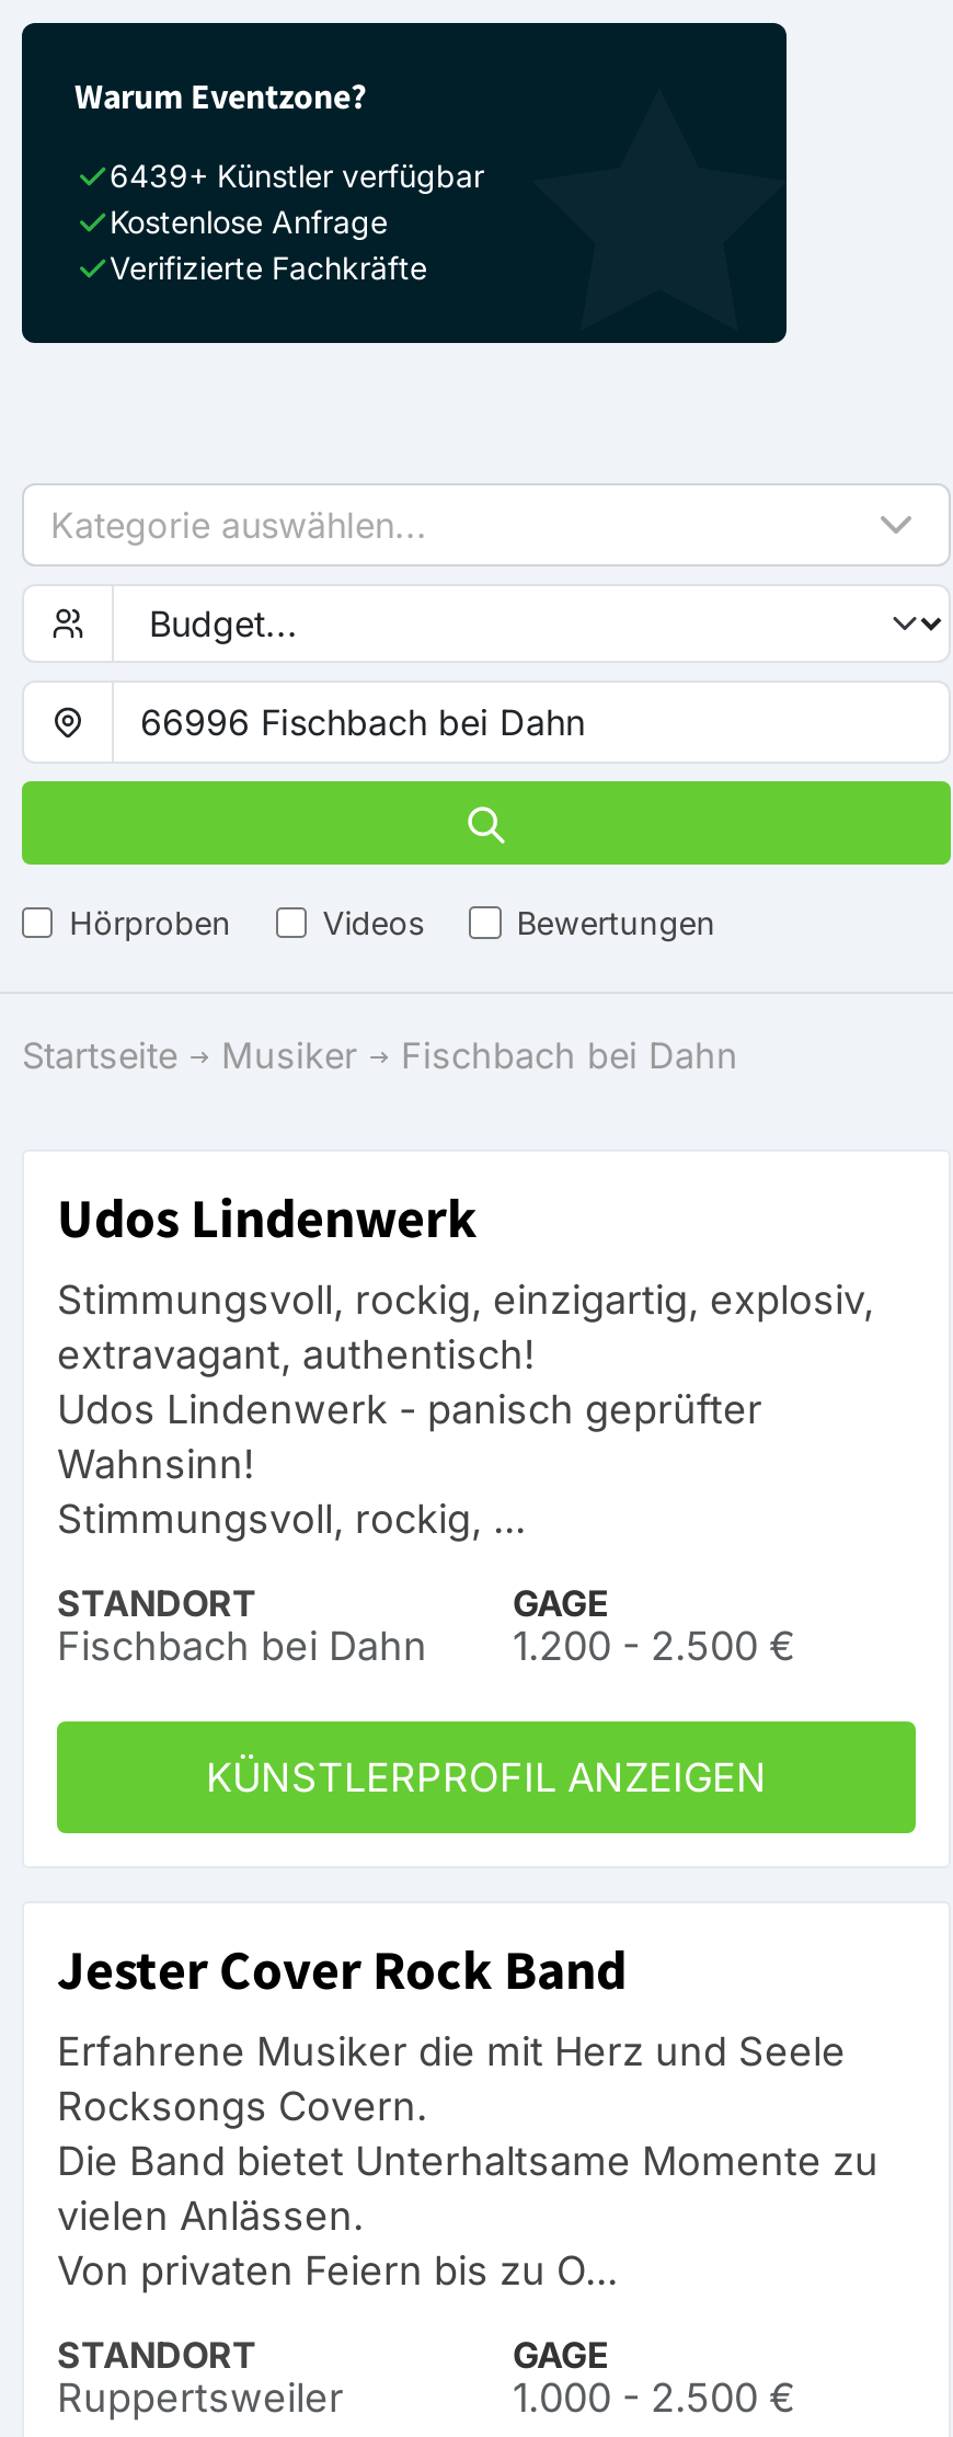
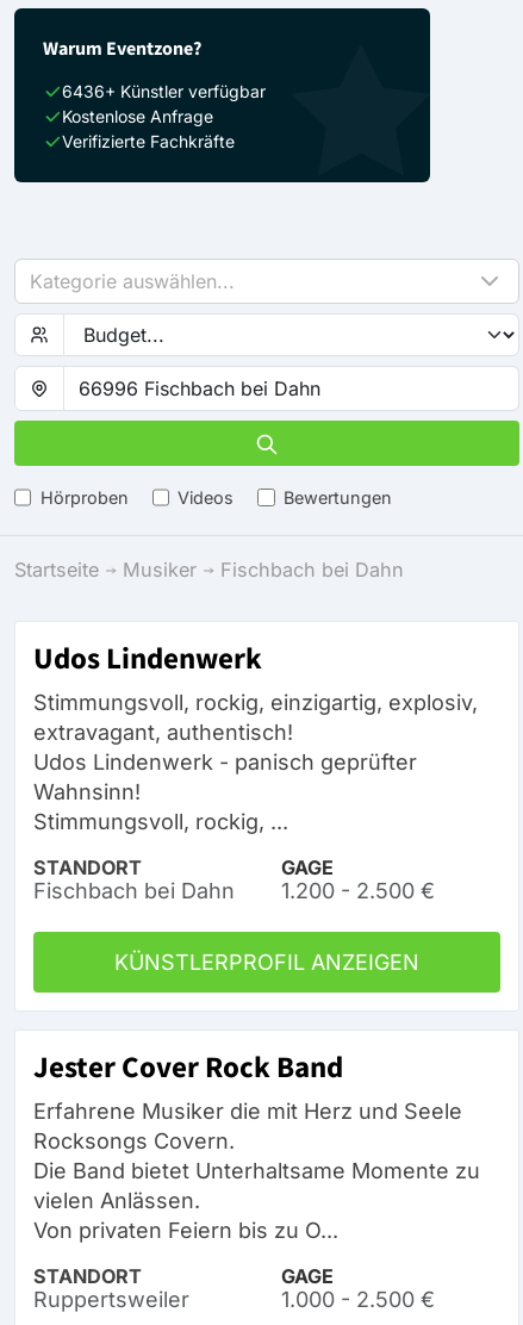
[110,157,484,194] 6439+ Künstler verfügbar -> [62,81,266,101] 6436+ Künstler verfügbar

